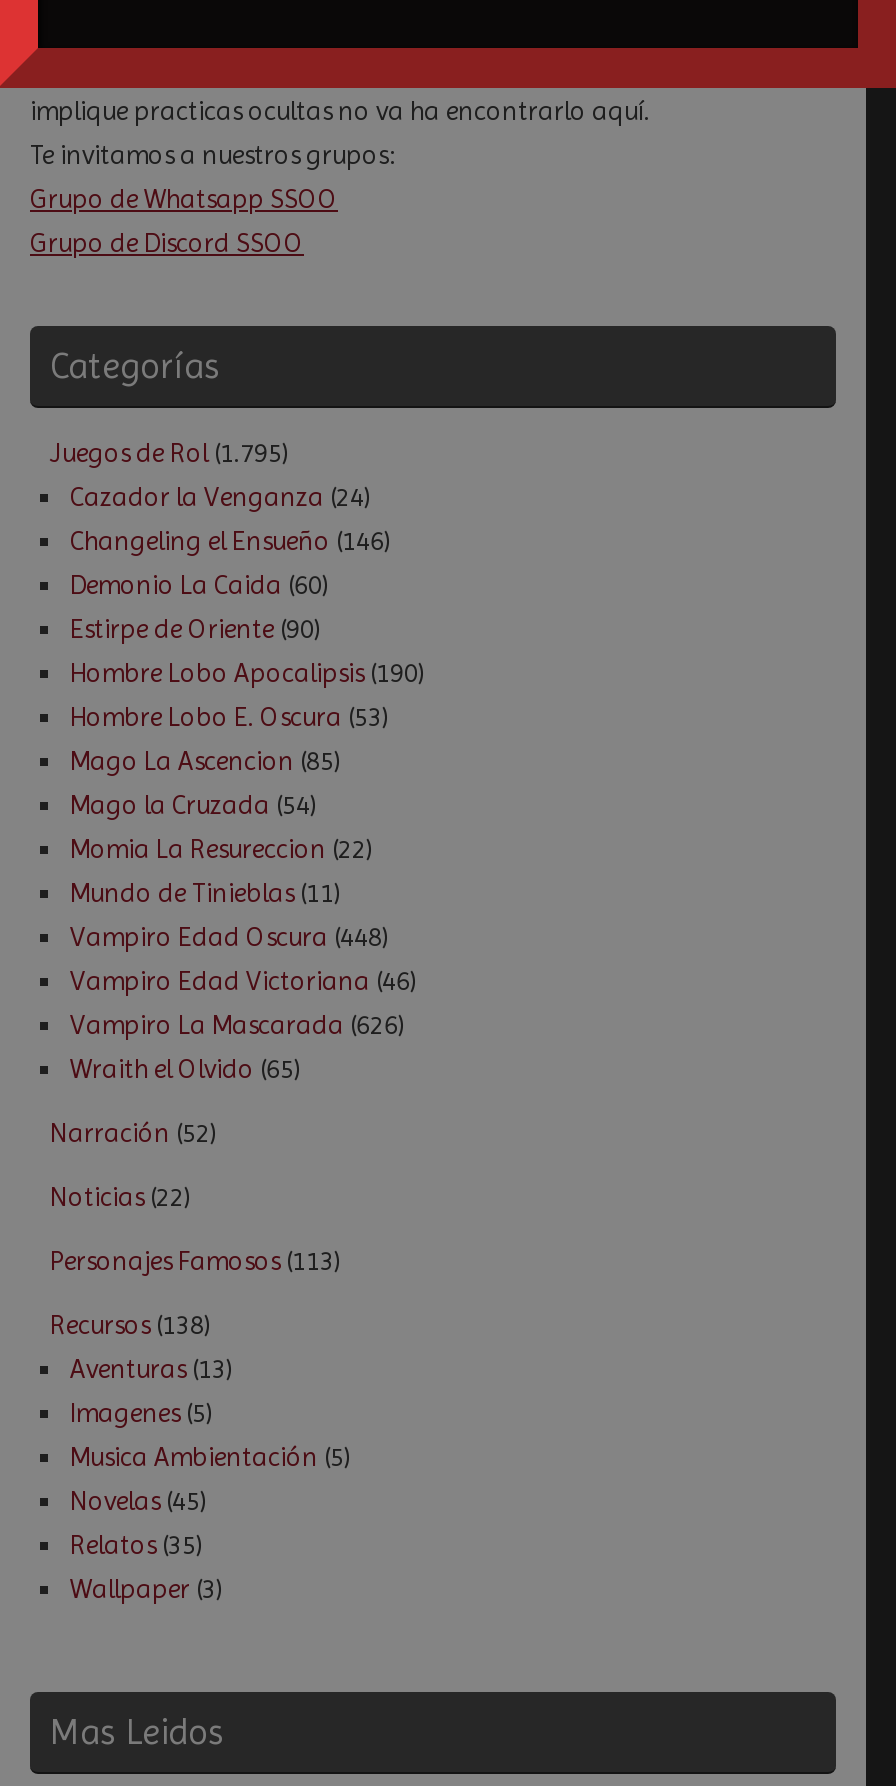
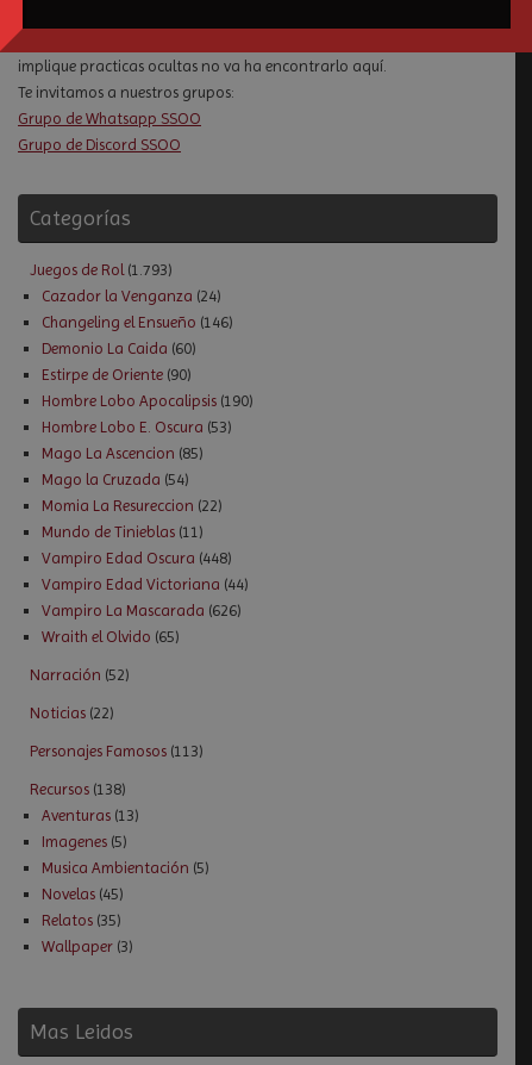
[50,439,290,469] Juegos de Rol (1.795) -> [30,261,173,279] Juegos de Rol (1.793)
[70,967,418,997] Vampiro Edad Victoriana (46) -> [42,576,249,594] Vampiro Edad Victoriana (44)

